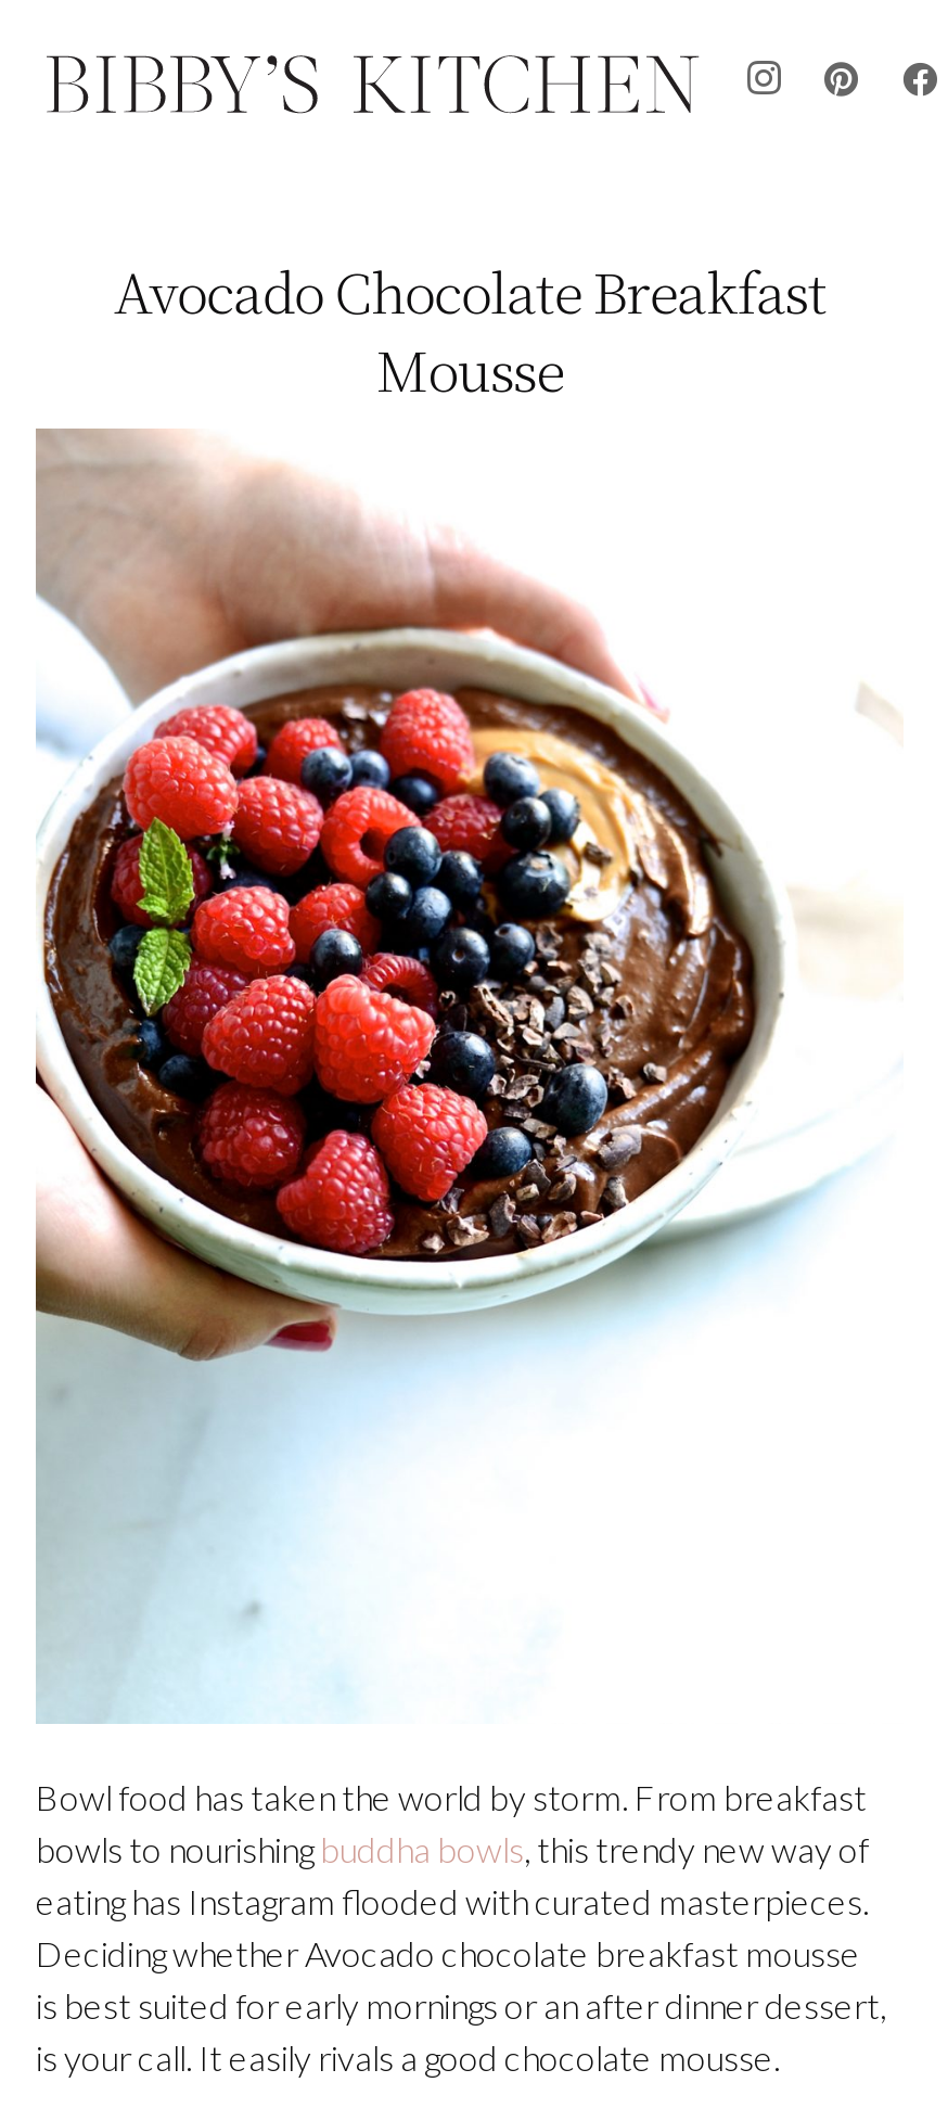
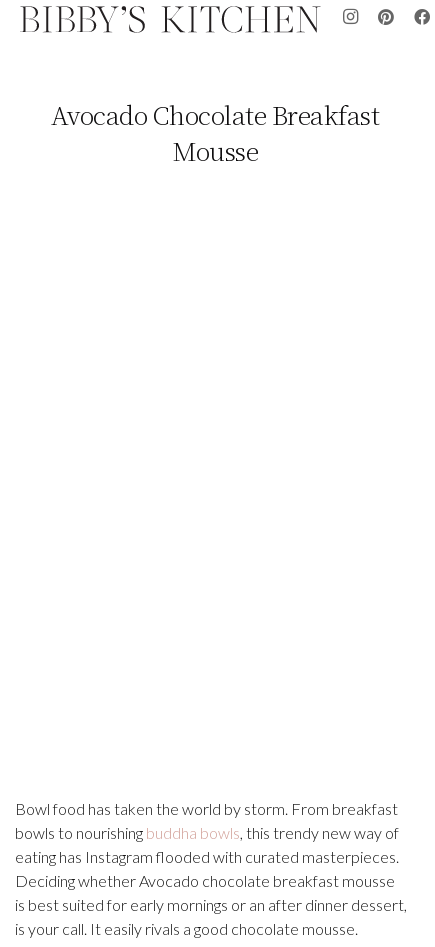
[34,426,891,1724] [image] -> none

